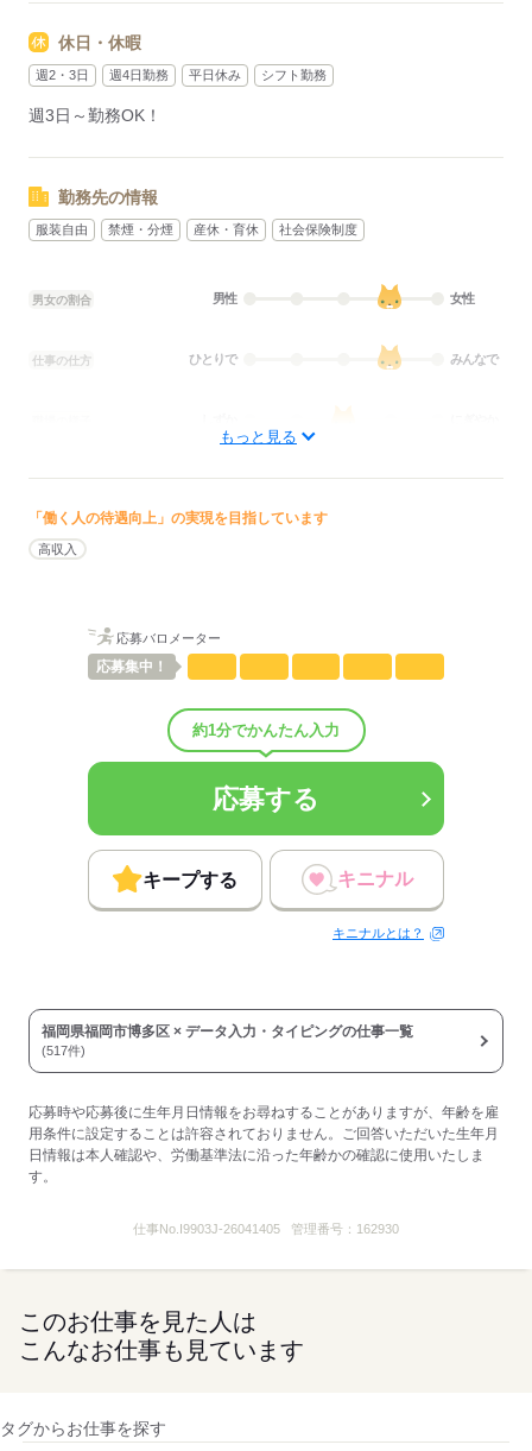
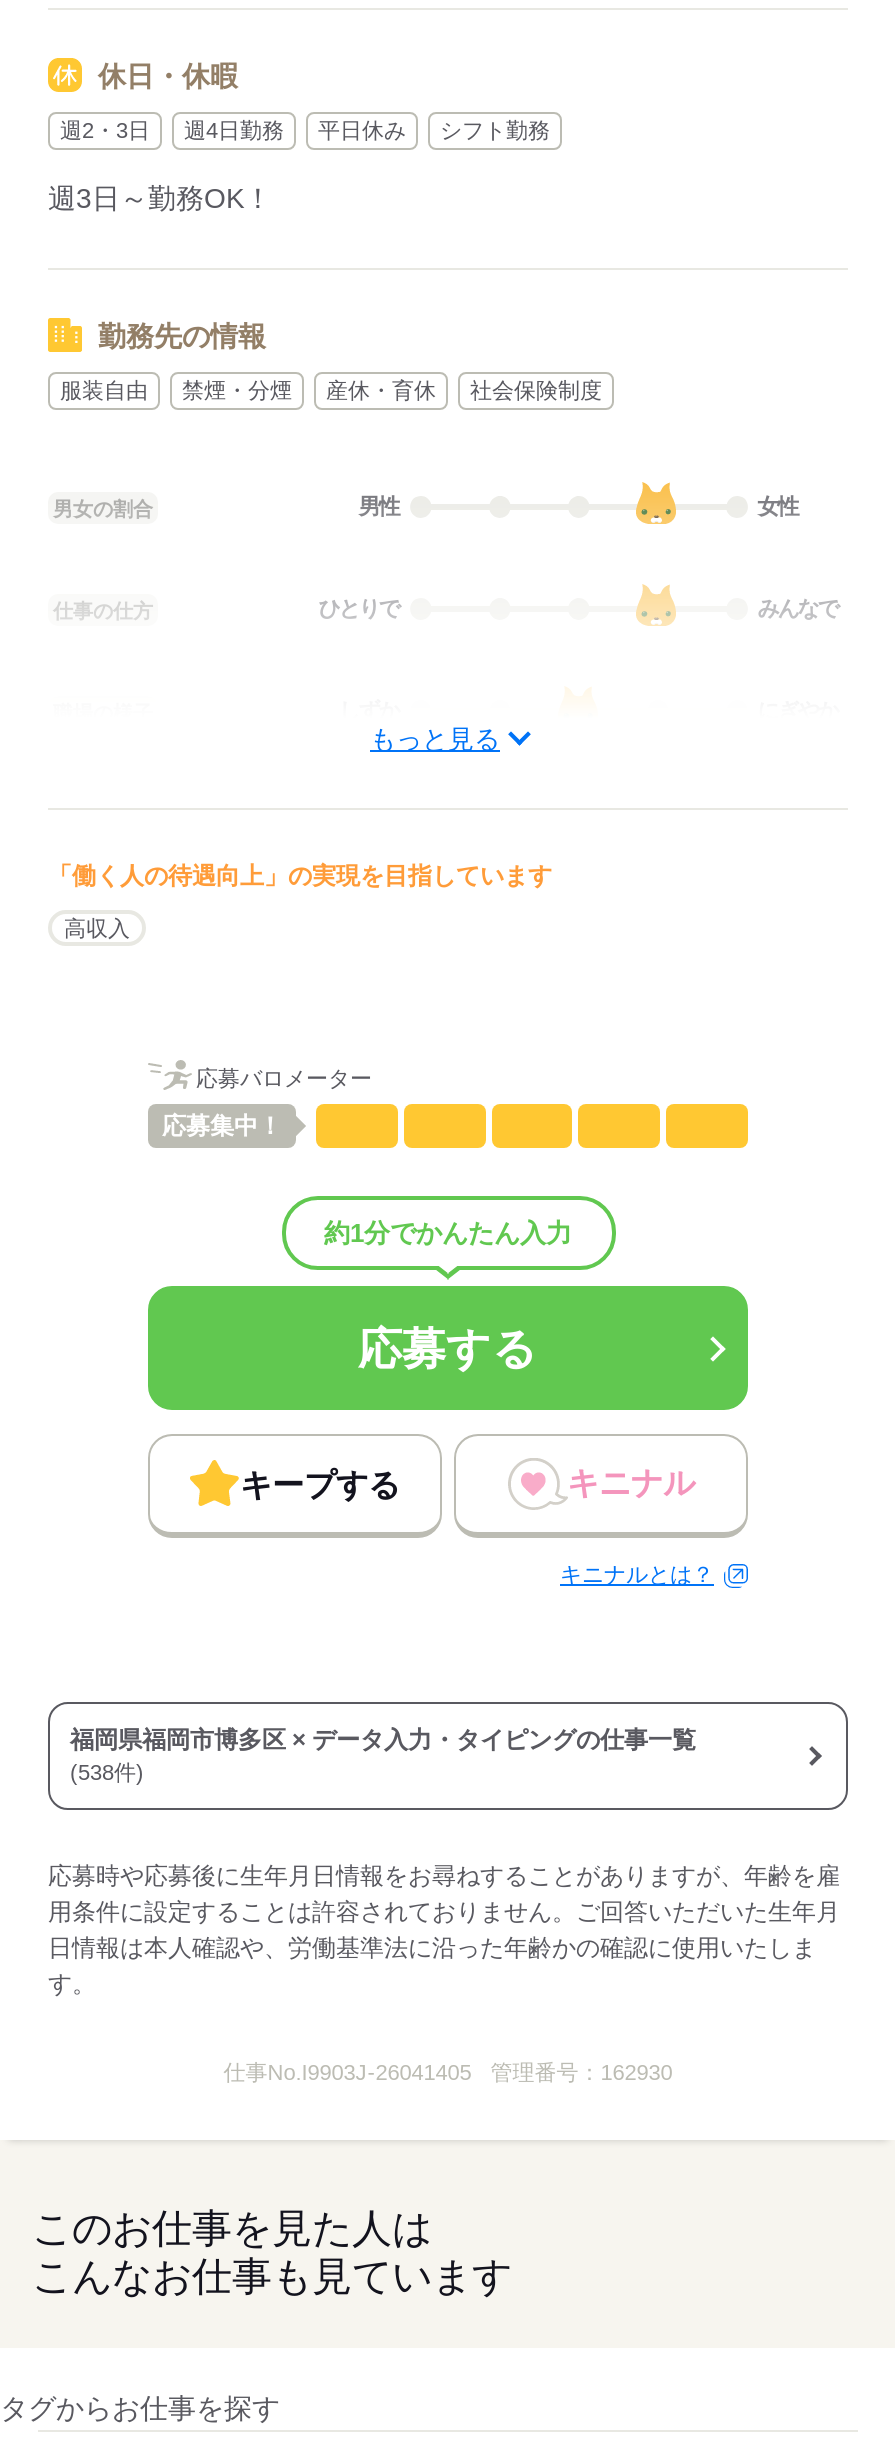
[42,1043,85,1058] (517件) -> [70,1760,144,1784] (538件)

